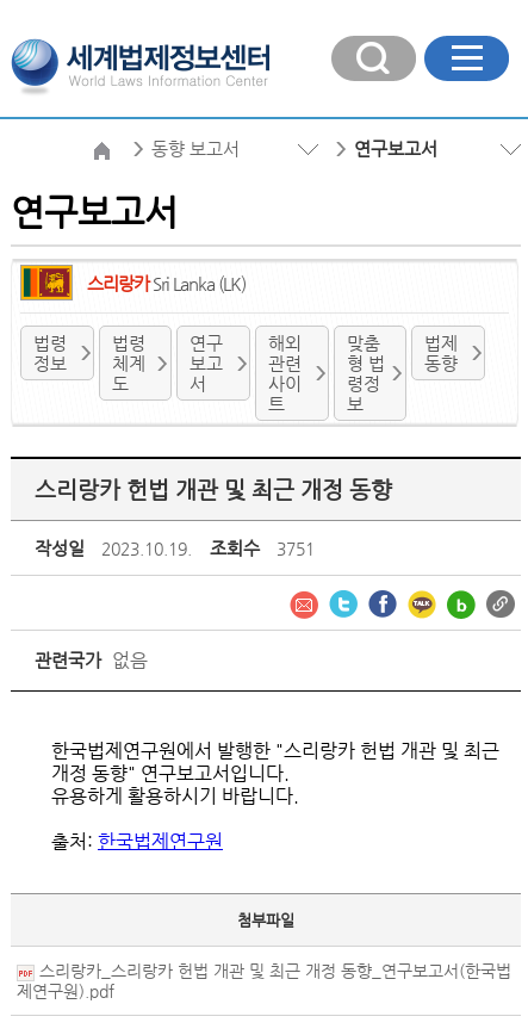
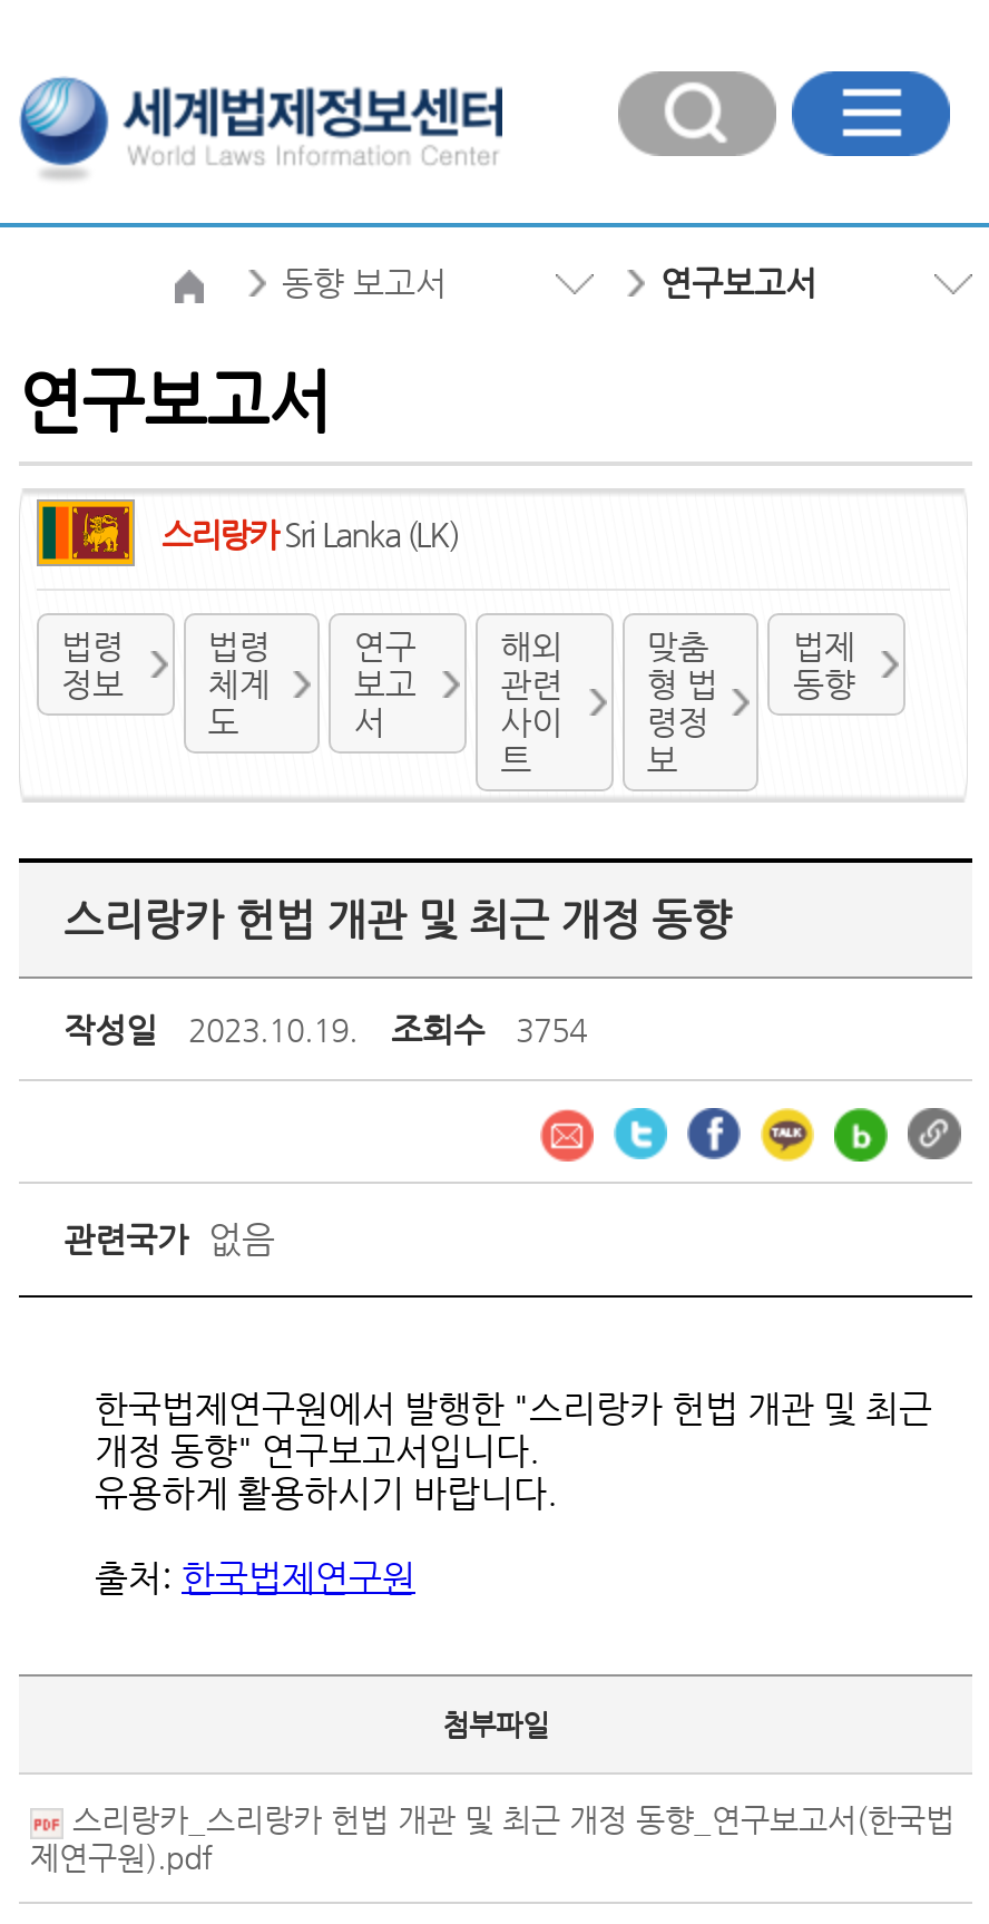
[35,538,315,558] 작성일 2023.10.19. 조회수 3751 -> [63,1010,587,1048] 작성일 2023.10.19. 조회수 3754

